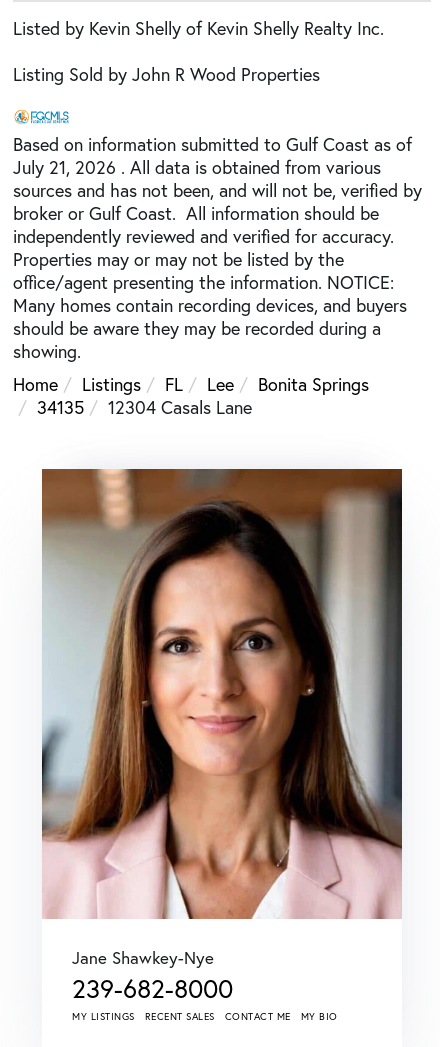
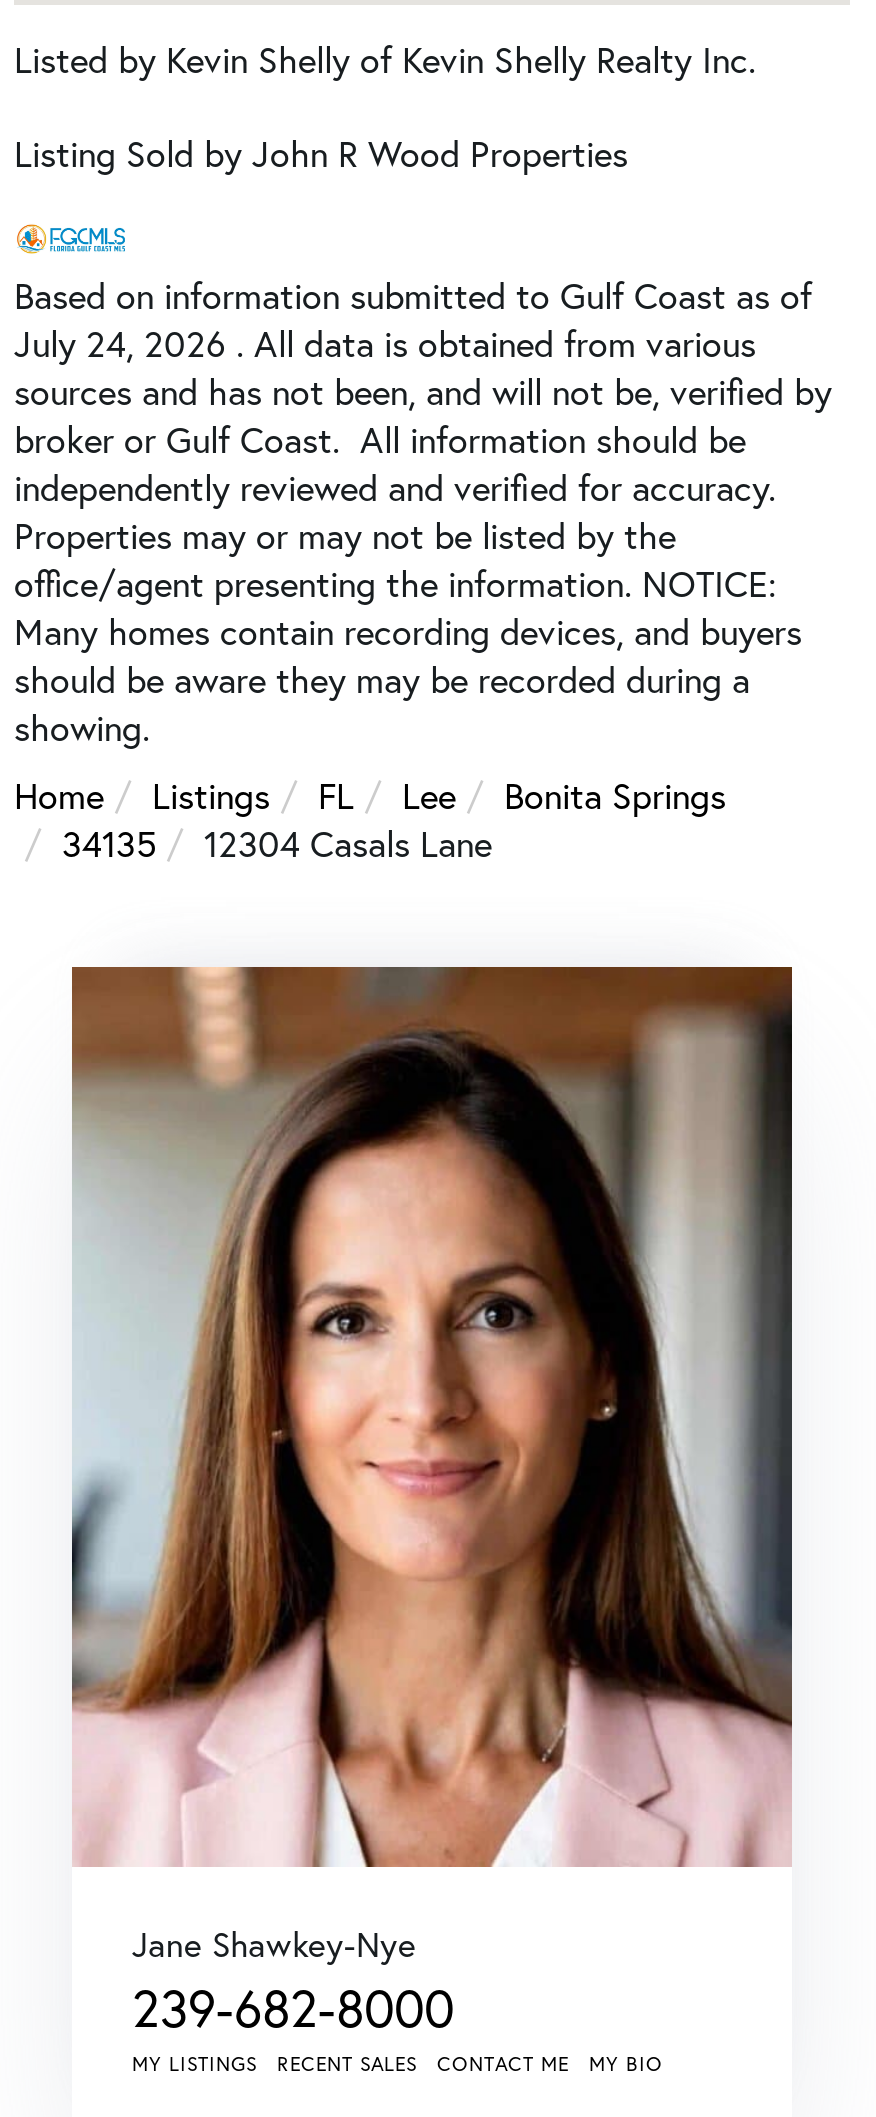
[13,156,381,179] July 21, 2026 . All data is obtained from various -> [14,319,756,367] July 24, 2026 . All data is obtained from various

